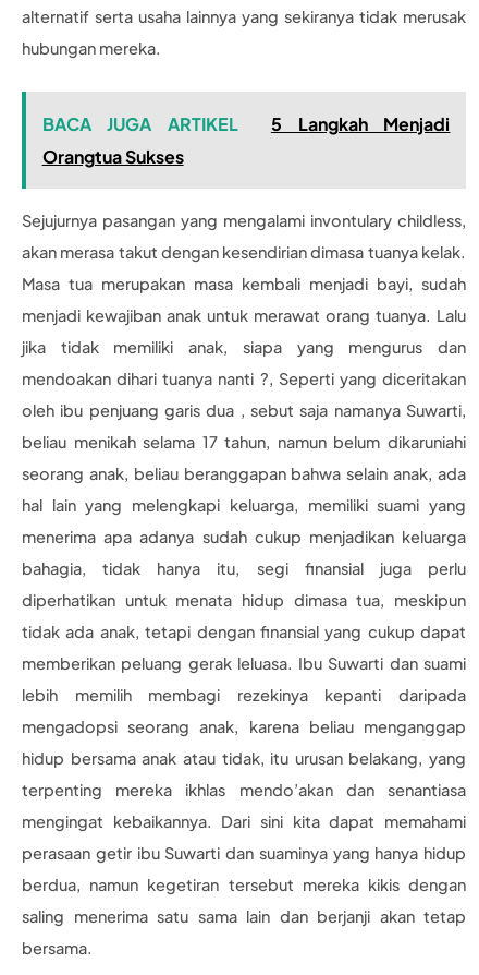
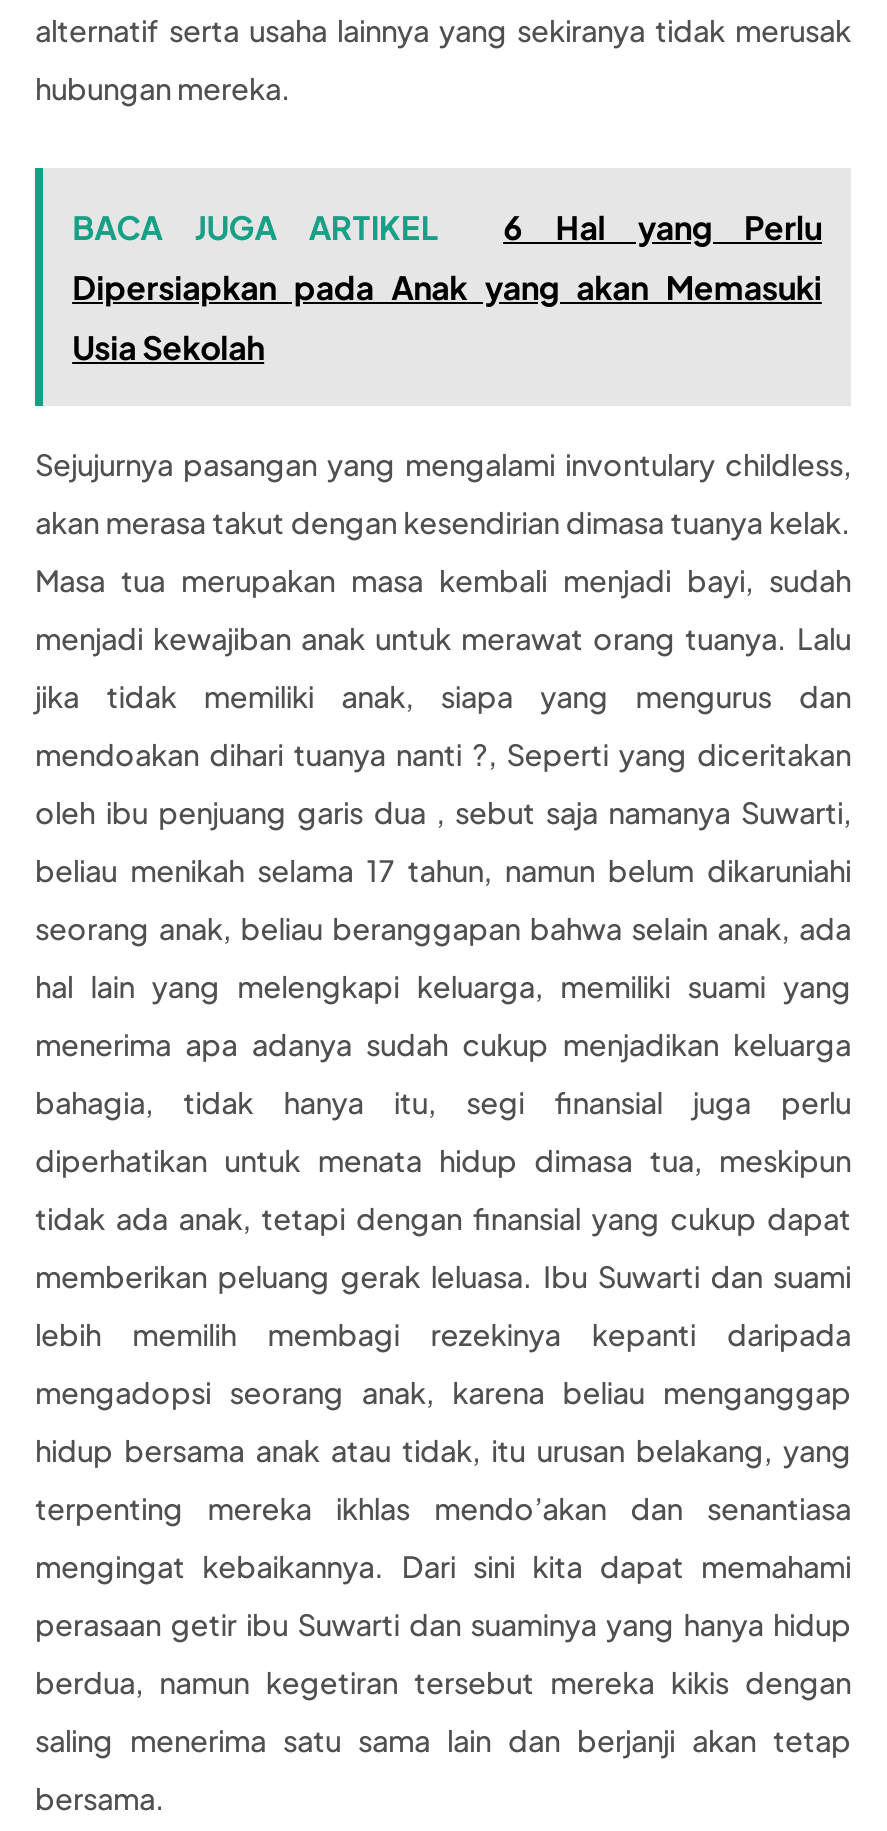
[42,112,450,168] 5 Langkah Menjadi | Orangtua Sukses -> [72,206,822,368] 6 Hal yang Perlu | Dipersiapkan pada Anak yang akan Memasuki | Usia Sekolah

